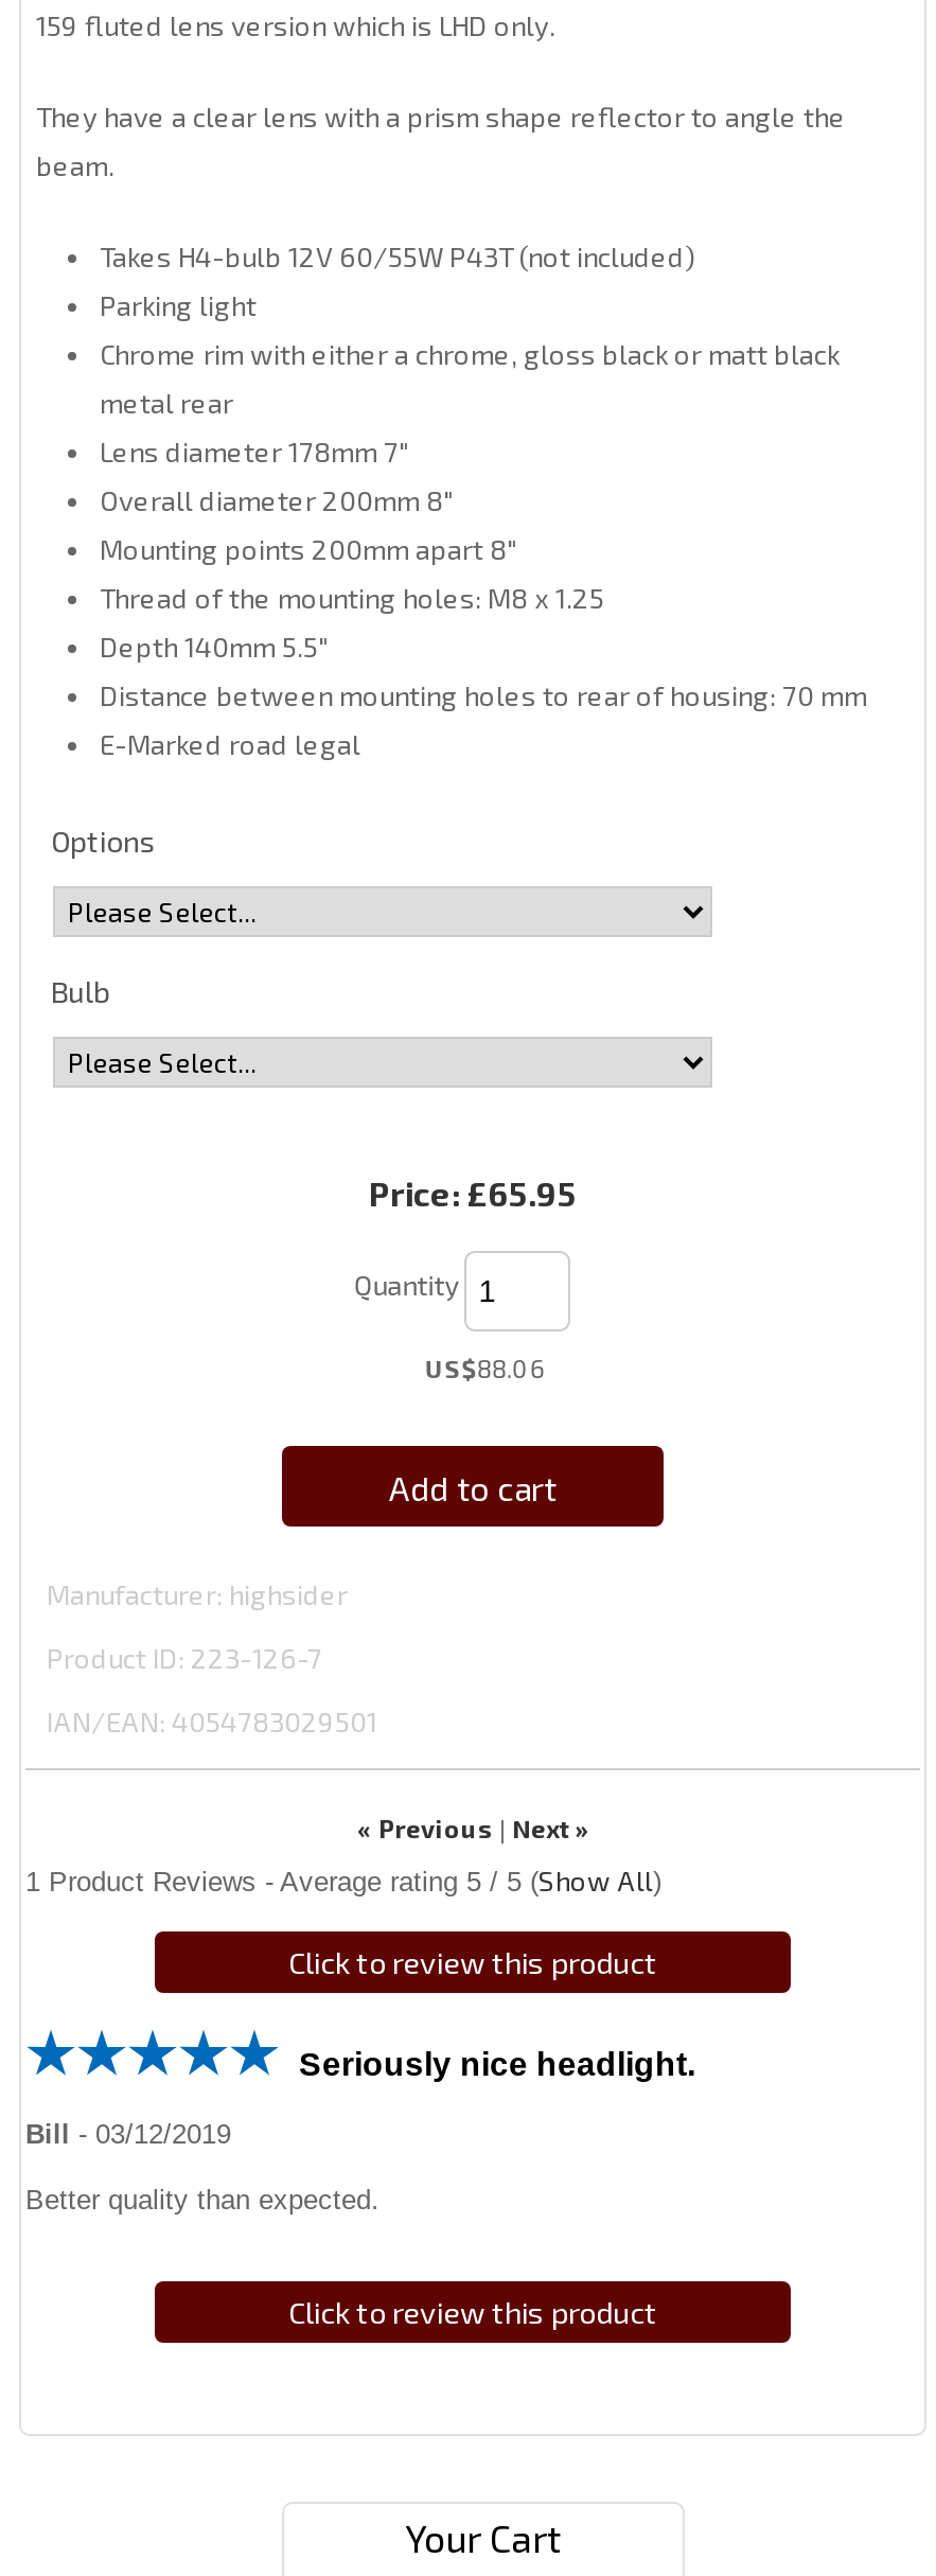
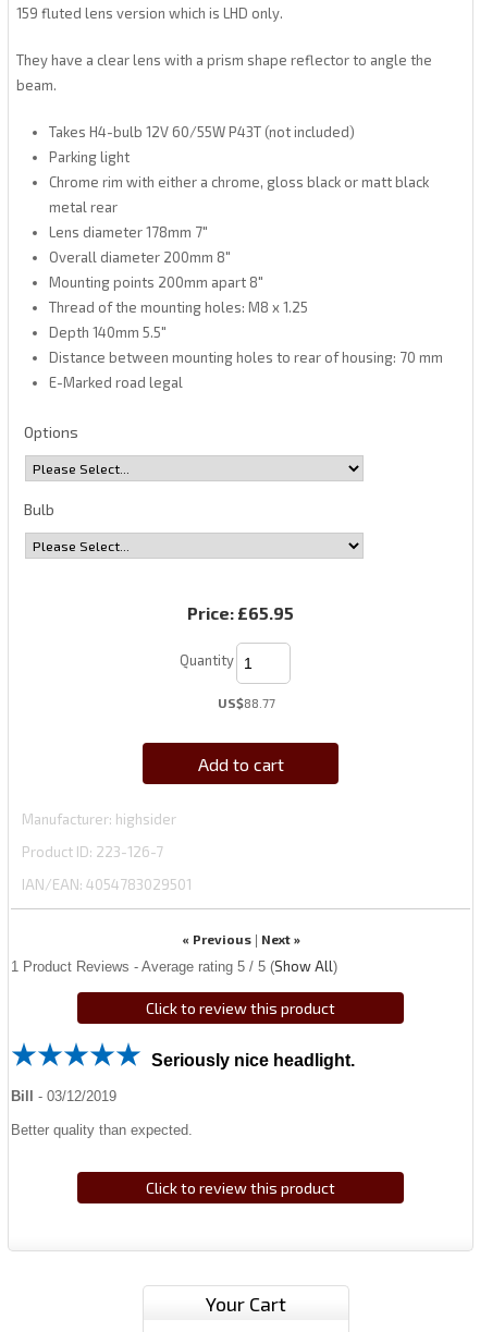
[426,1353,544,1382] US$88.06 -> [218,695,276,710] US$88.77

